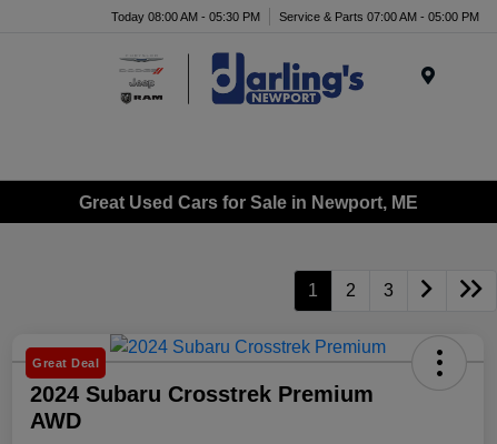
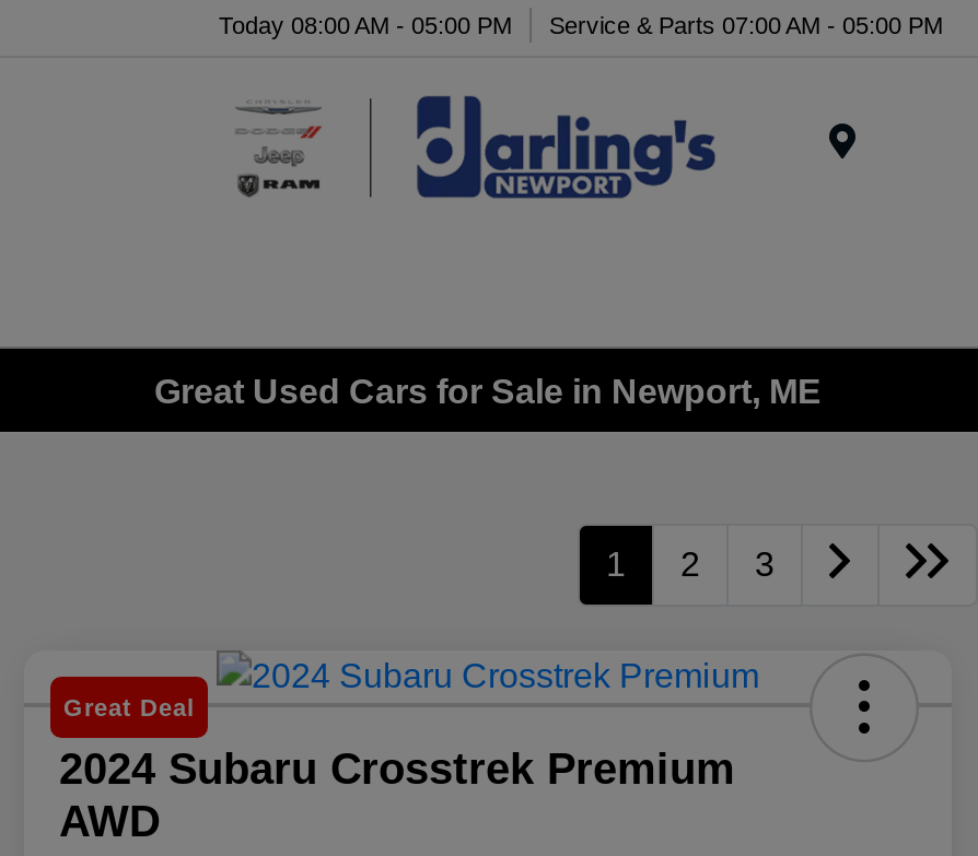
[111,9,479,23] Today 08:00 AM - 05:30 PM Service & Parts 07:00 AM - 05:00 PM -> [219,11,943,37] Today 08:00 AM - 05:00 PM Service & Parts 07:00 AM - 05:00 PM

